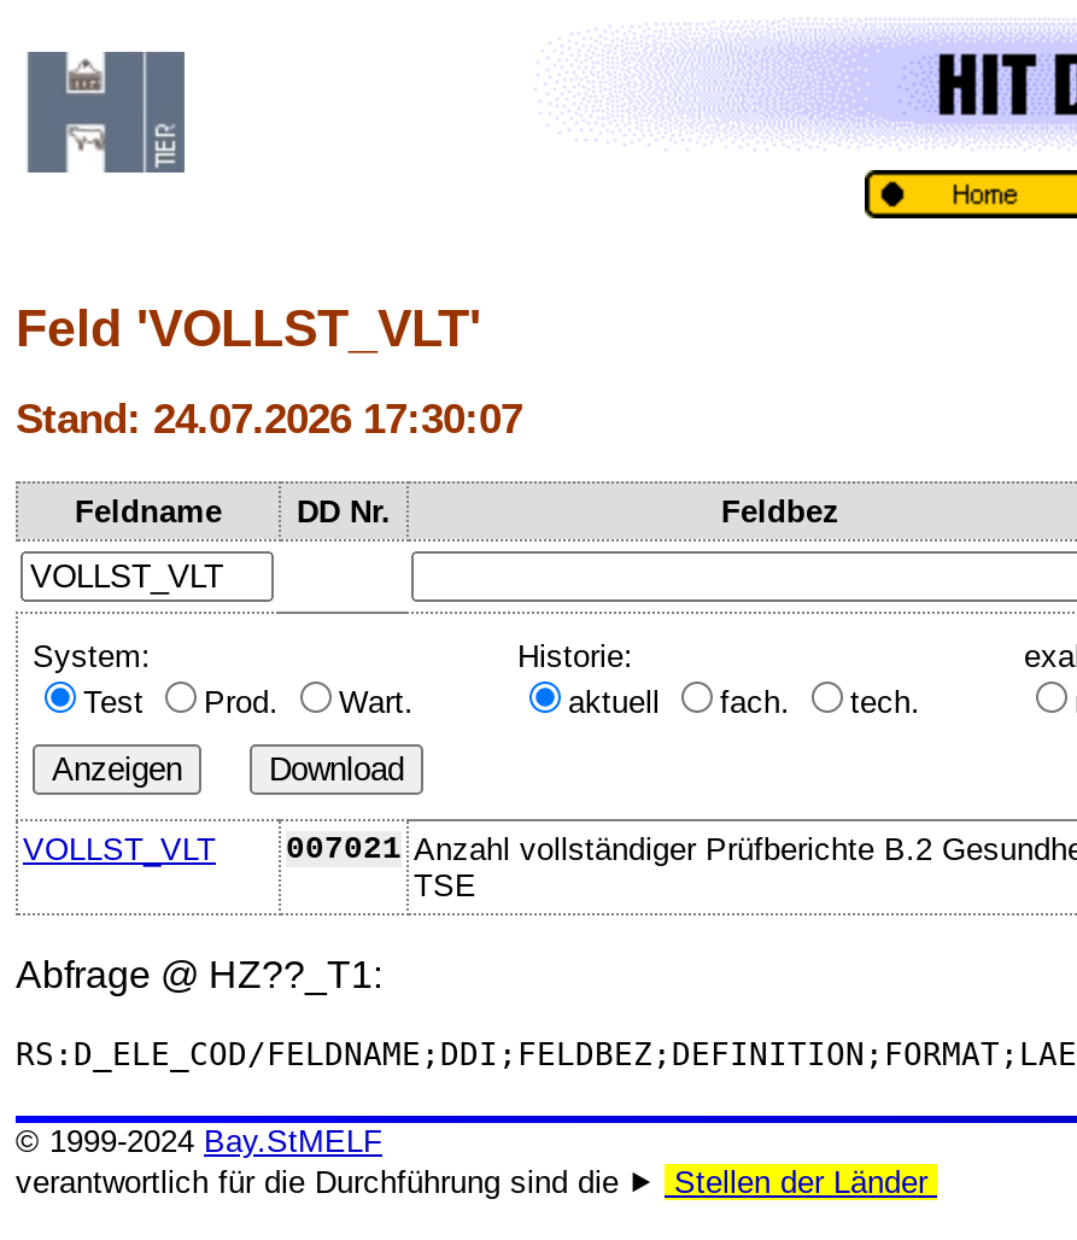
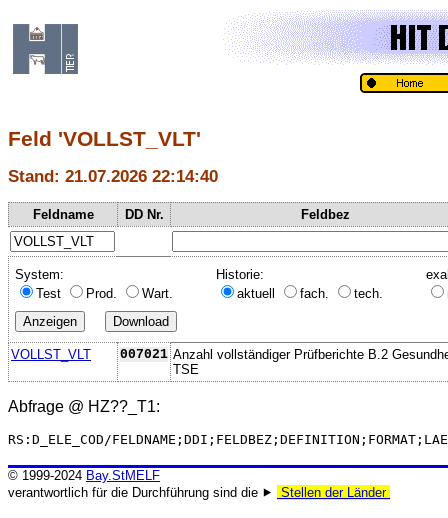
[16,395,522,444] Stand: 24.07.2026 17:30:07 -> [8,166,218,186] Stand: 21.07.2026 22:14:40

